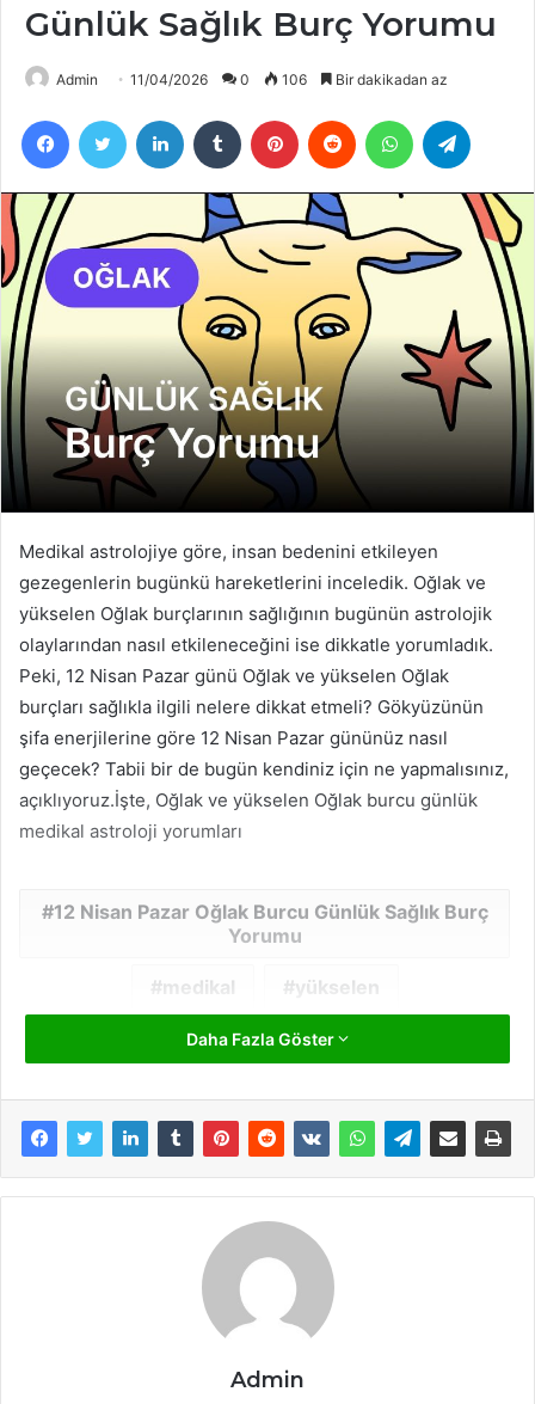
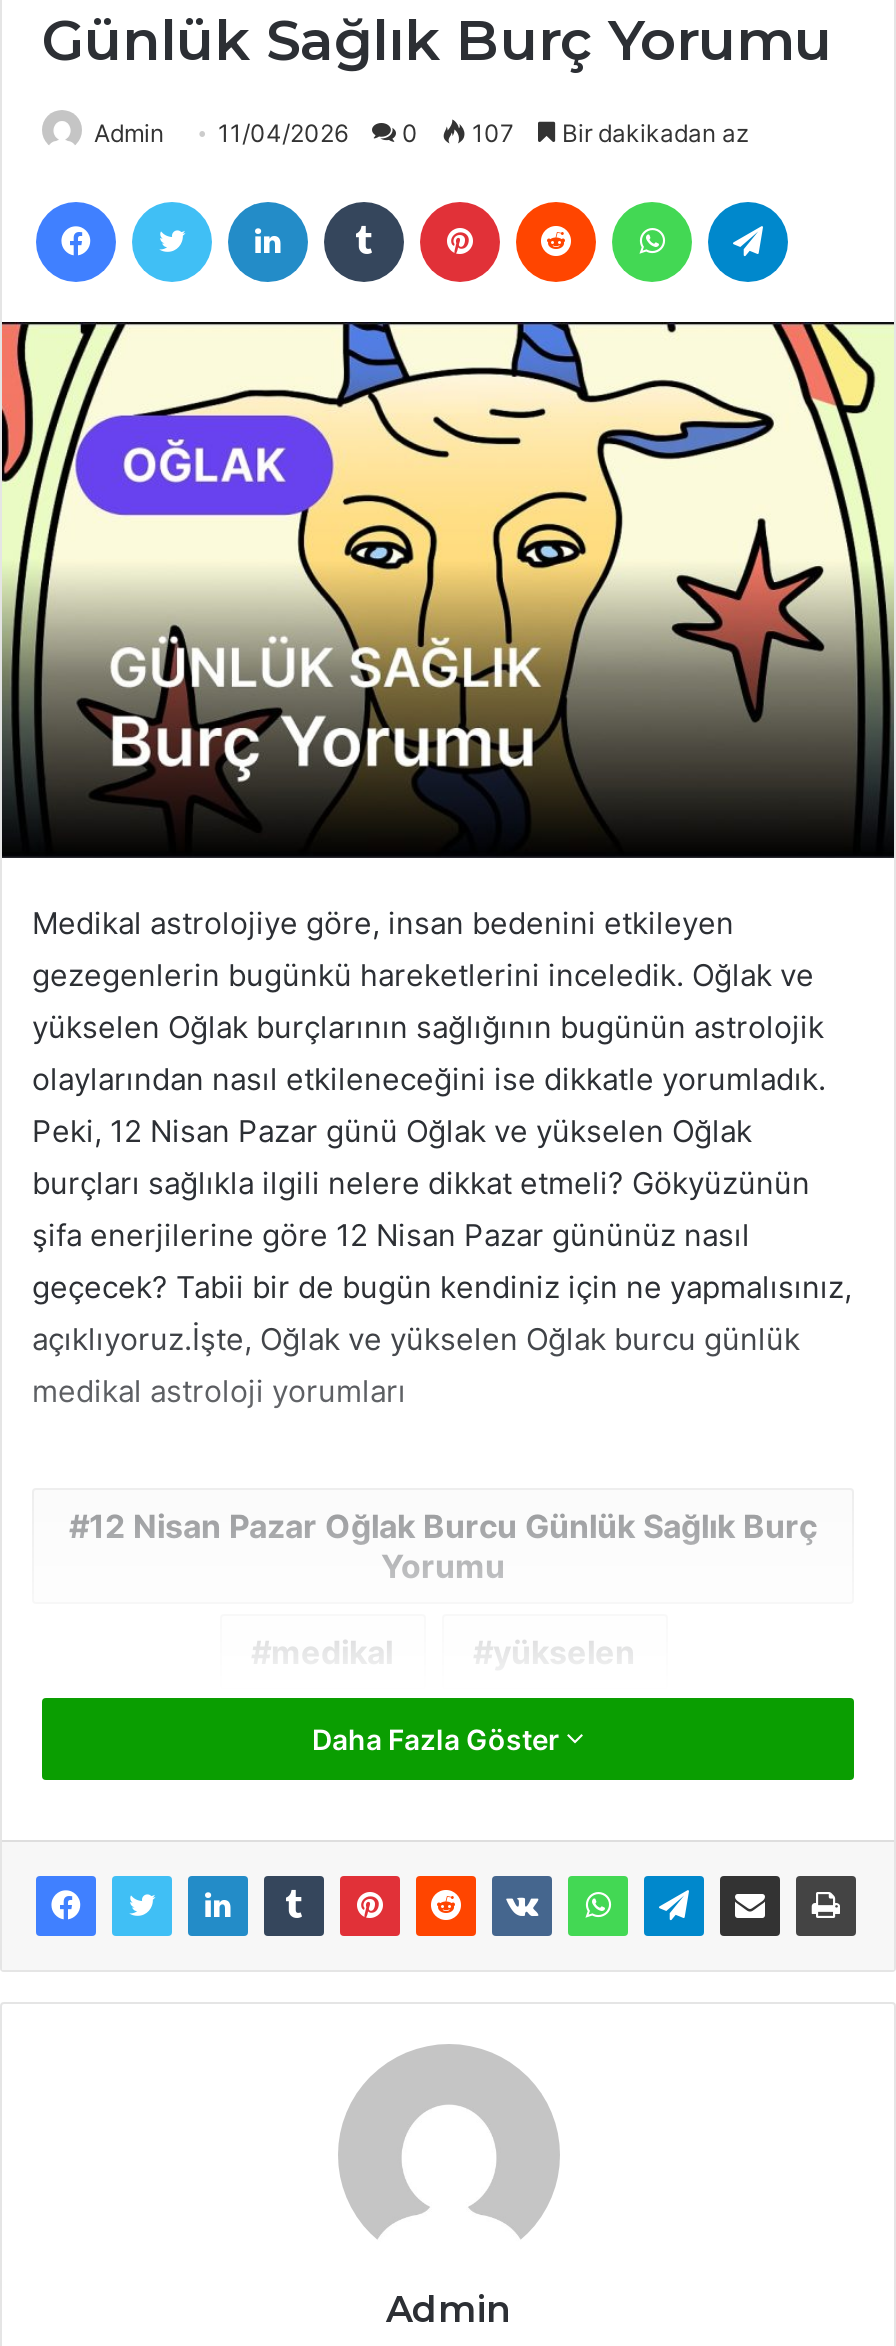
[56,70,448,88] Admin 11/04/2026 0 106 Bir dakikadan az -> [94,117,750,147] Admin 11/04/2026 0 107 Bir dakikadan az

